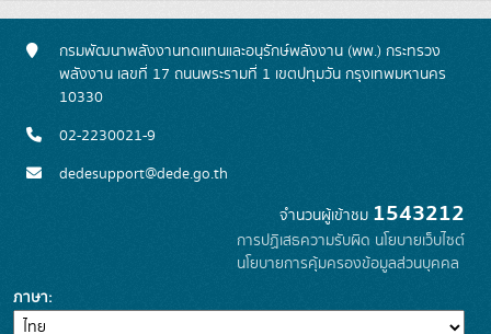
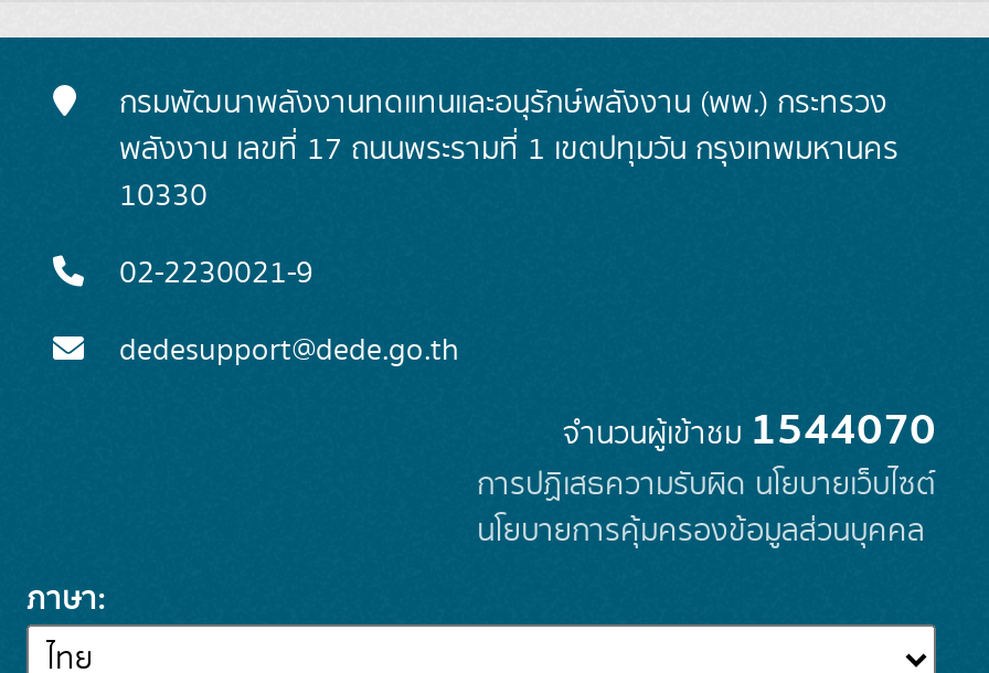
[279,196,465,231] จำนวนผู้เข้าชม1543212 -> [563,395,936,465] จำนวนผู้เข้าชม1544070

